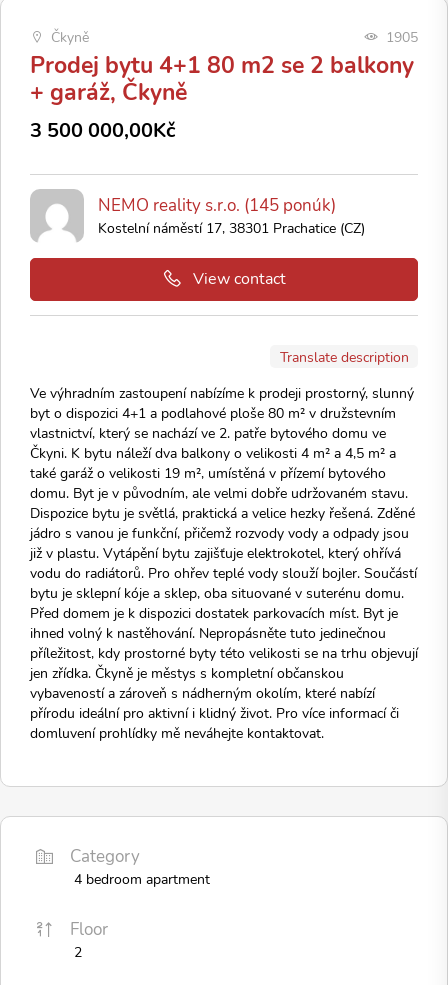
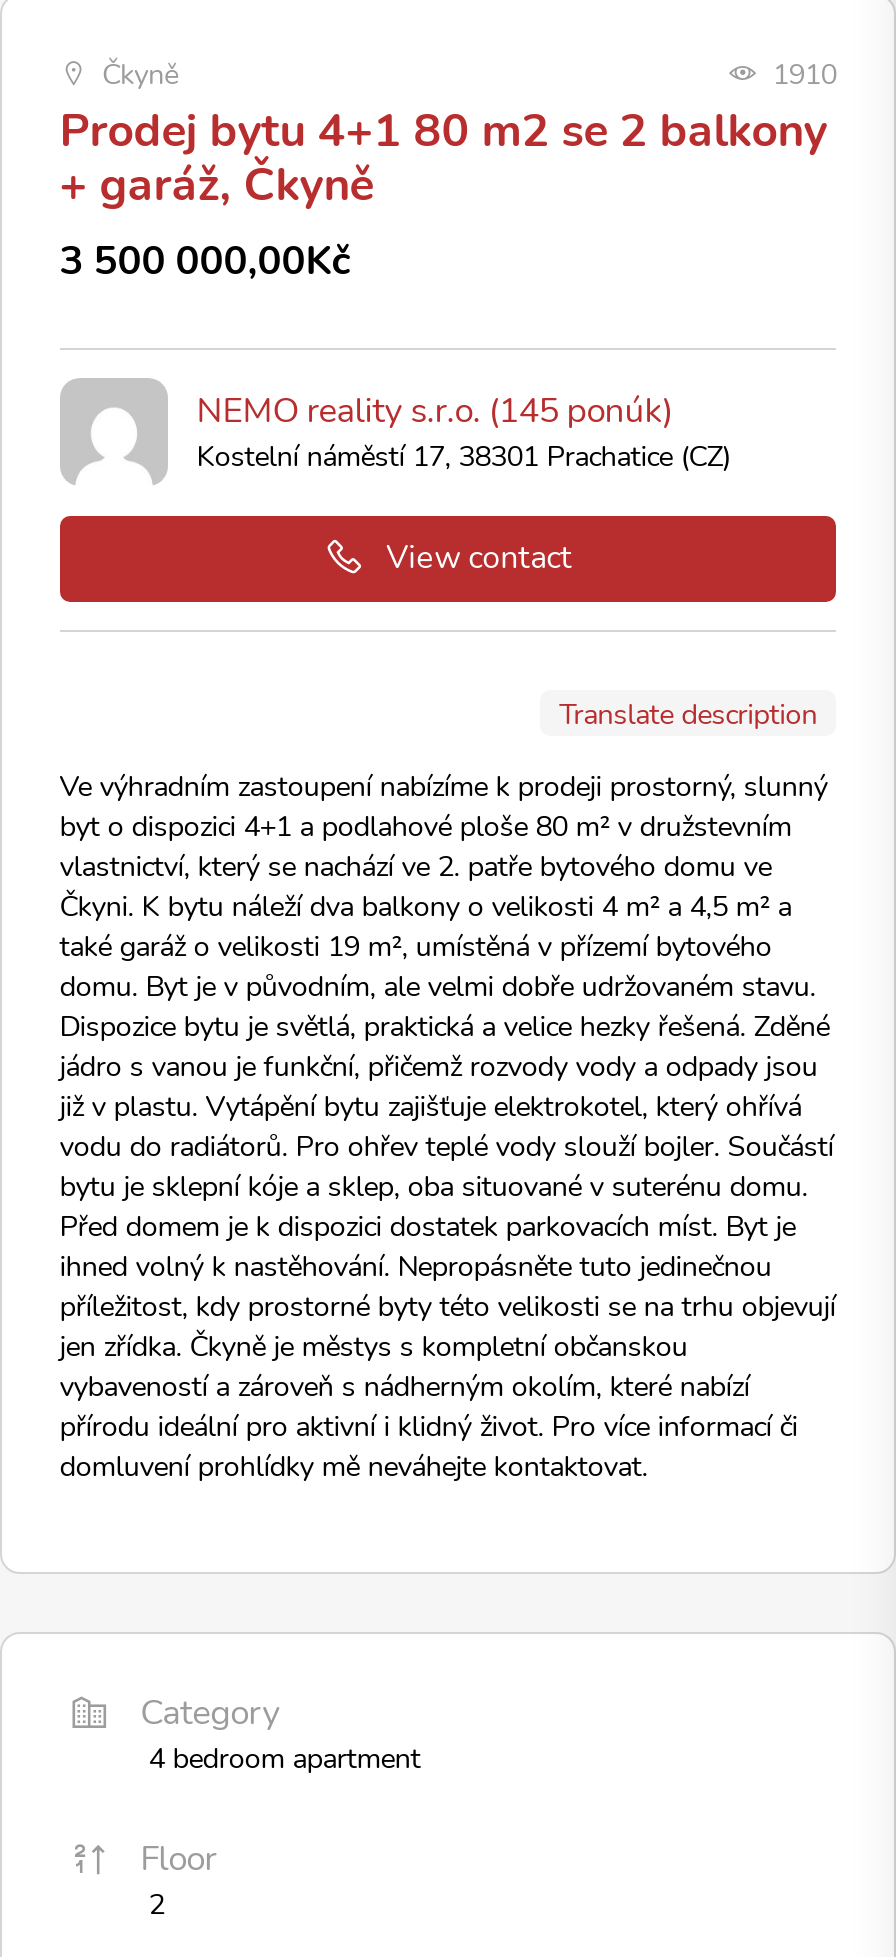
[386,27,418,47] 1905 -> [772,54,836,94] 1910

